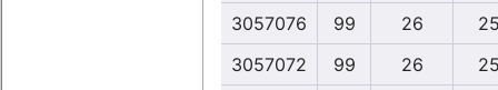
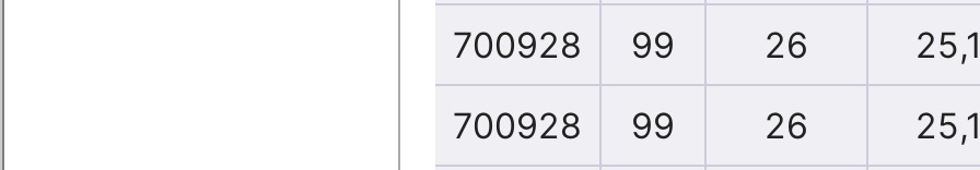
[231,13,355,35] 3057076 99 -> [453,24,675,68] 700928 99
[231,54,355,76] 3057072 99 -> [453,105,675,148] 700928 99

